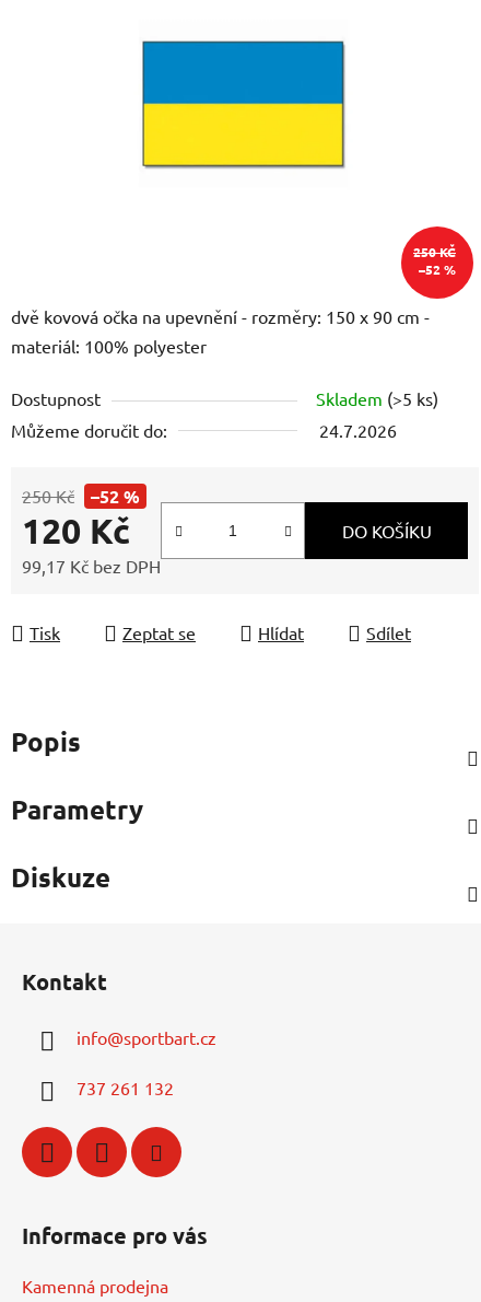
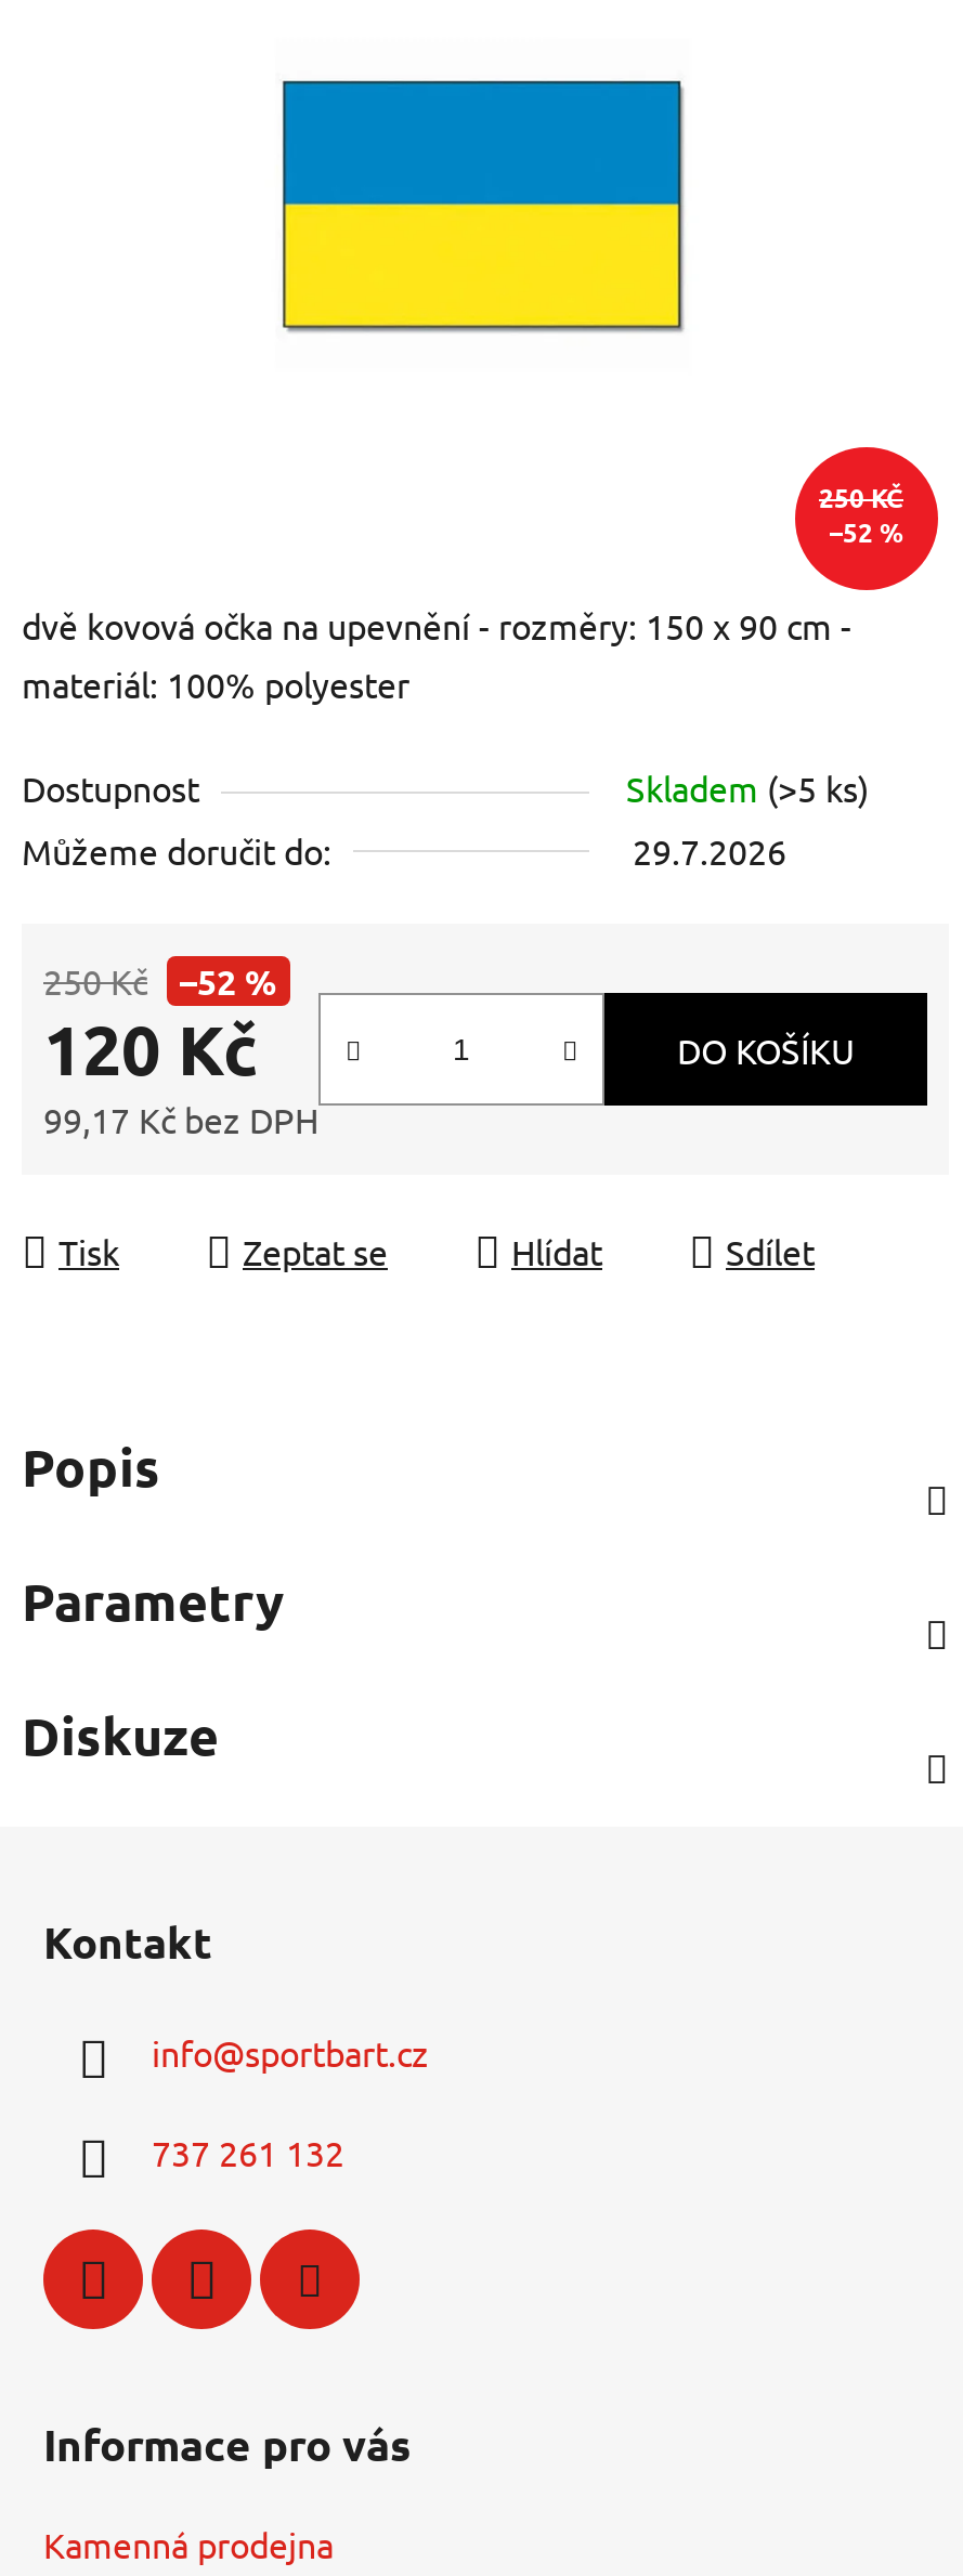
[319,419,397,441] 24.7.2026 -> [633,828,786,871] 29.7.2026

